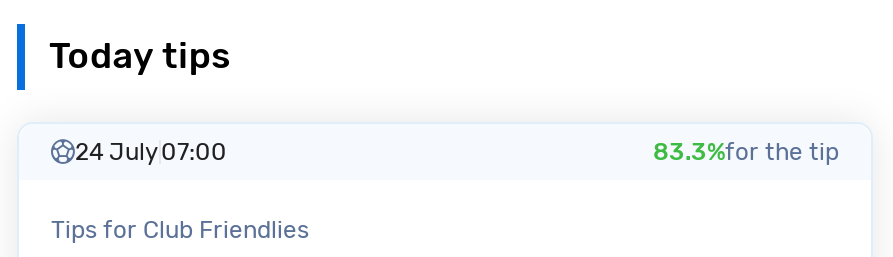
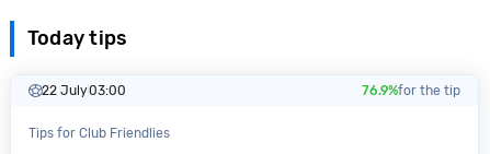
[75,137,227,165] 24 July07:00 -> [42,83,126,98] 22 July03:00
[653,137,839,165] 83.3%for the tip -> [362,83,460,98] 76.9%for the tip

